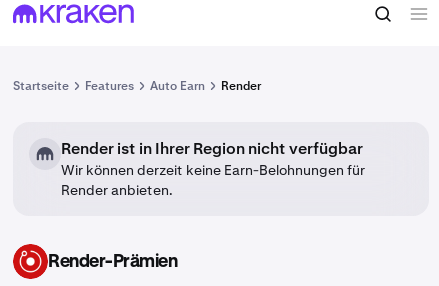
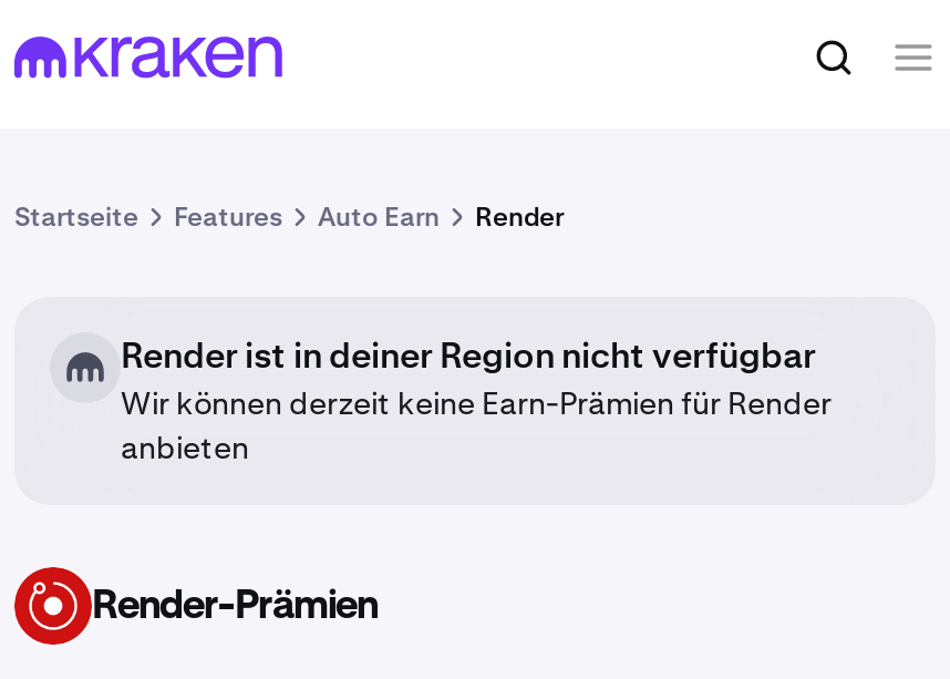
[61,138,365,199] Render ist in Ihrer Region nicht verfügbar | Wir können derzeit keine Earn-Belohnungen für | Render anbieten. -> [121,332,832,467] Render ist in deiner Region nicht verfügbar | Wir können derzeit keine Earn-Prämien für Render | anbieten

